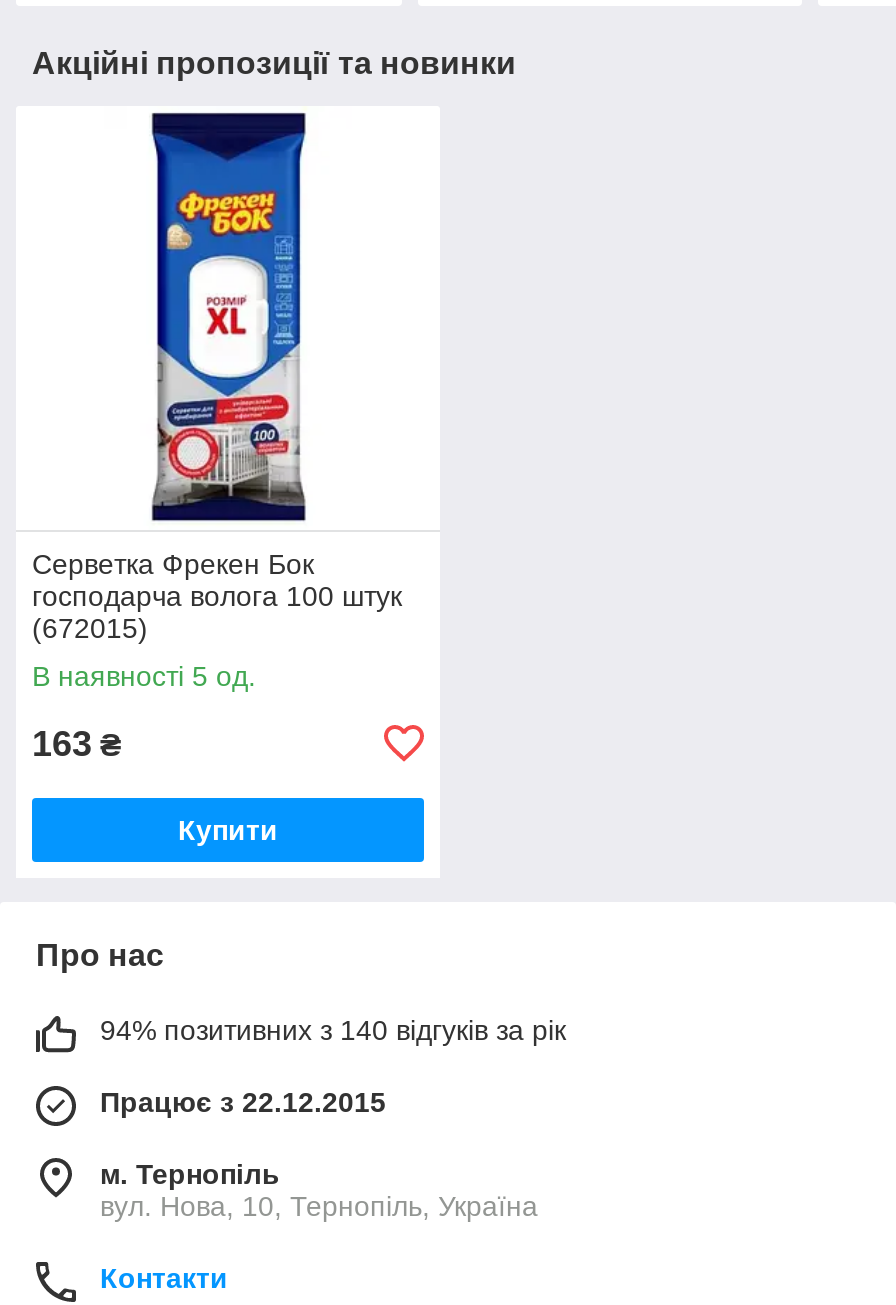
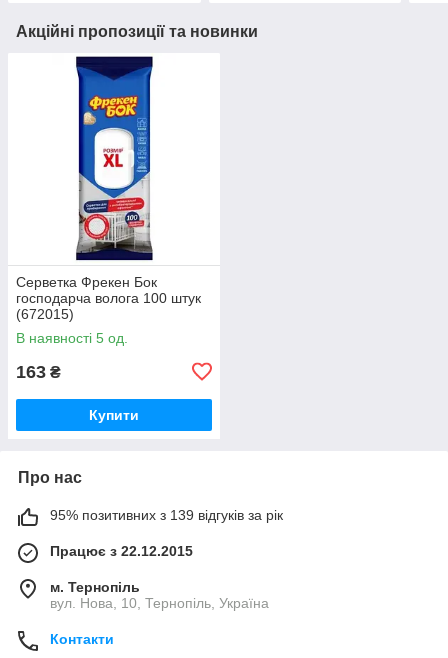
[100,1014,566,1046] 94% позитивних з 140 відгуків за рік -> [50,507,283,523] 95% позитивних з 139 відгуків за рік

